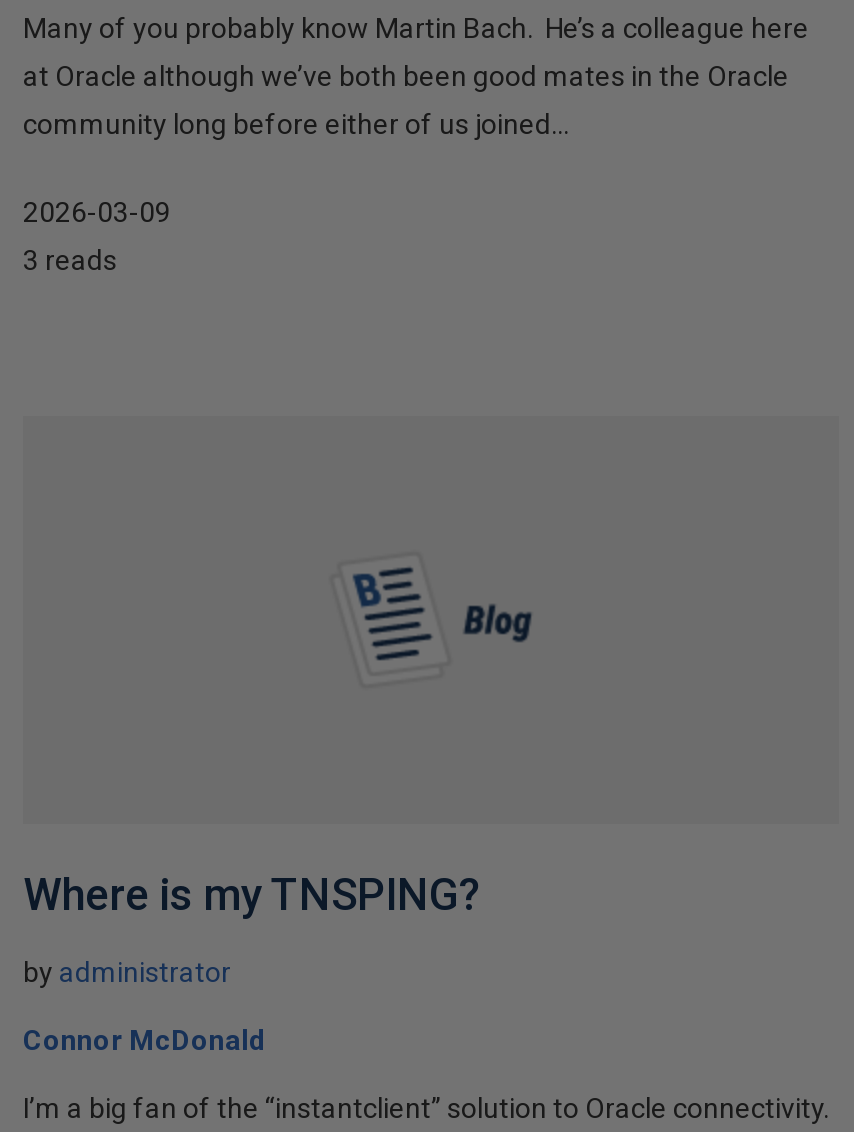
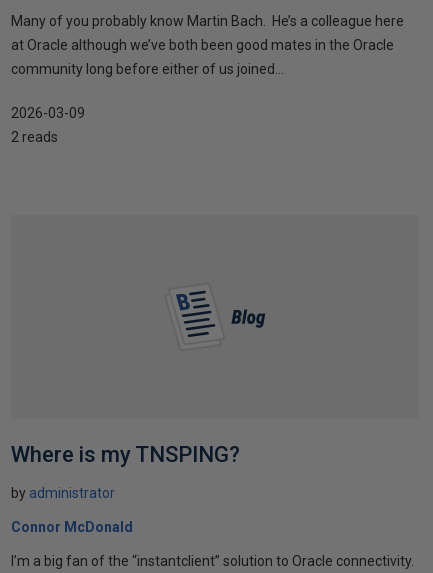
[23,244,117,276] 3 reads -> [11,129,58,145] 2 reads

